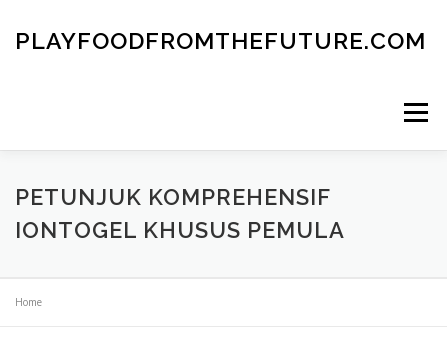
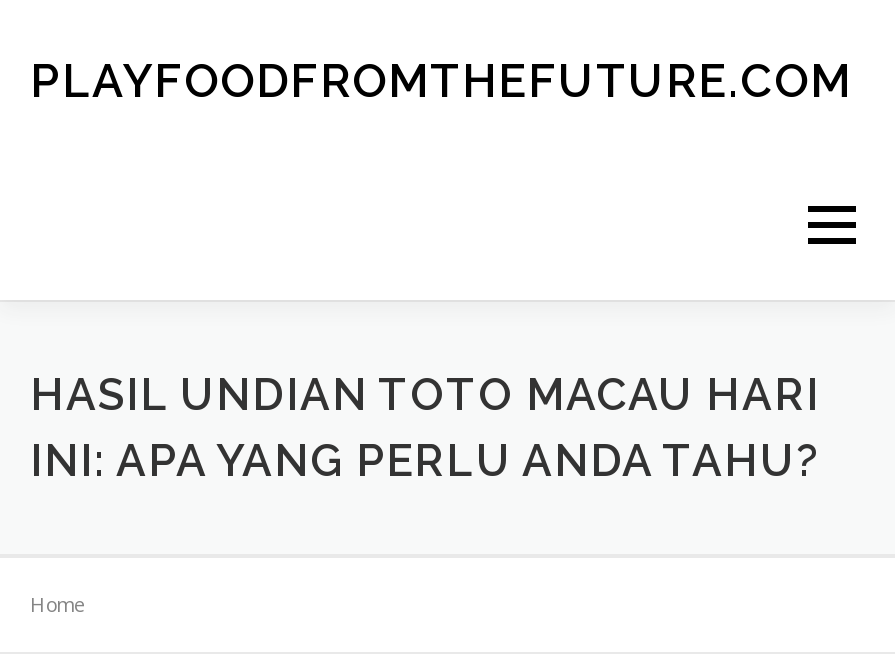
[15,184,345,243] PETUNJUK KOMPREHENSIF | IONTOGEL KHUSUS PEMULA -> [30,368,820,486] HASIL UNDIAN TOTO MACAU HARI | INI: APA YANG PERLU ANDA TAHU?

